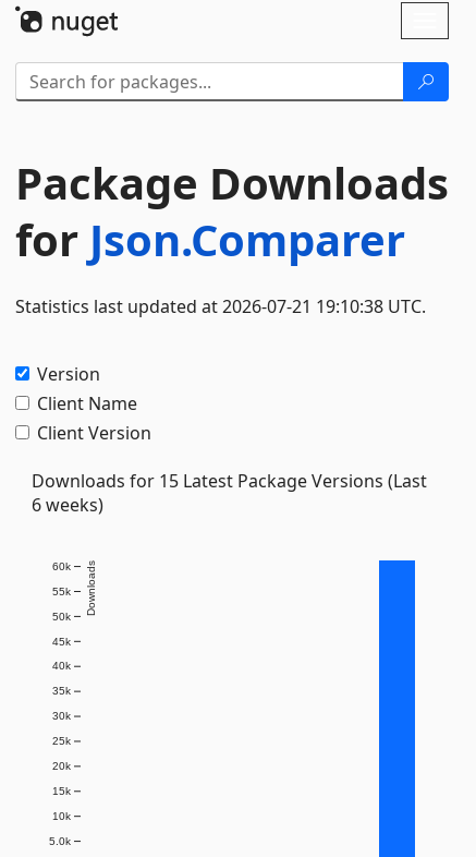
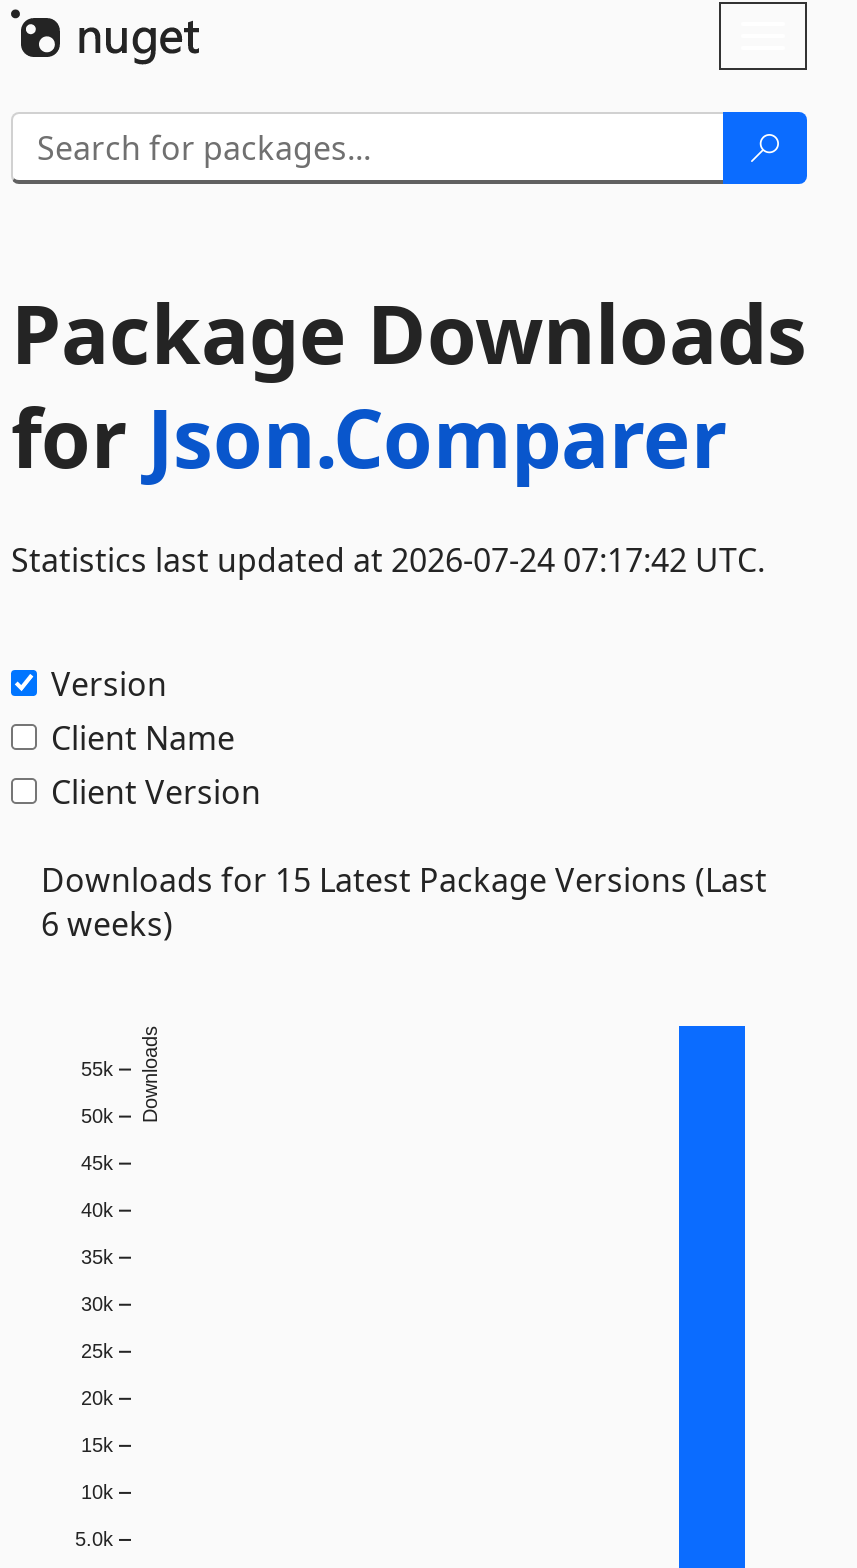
[15,294,426,318] Statistics last updated at 2026-07-21 19:10:38 UTC. -> [11,538,765,582] Statistics last updated at 2026-07-24 07:17:42 UTC.
[52,560,72,572] 60k -> none

